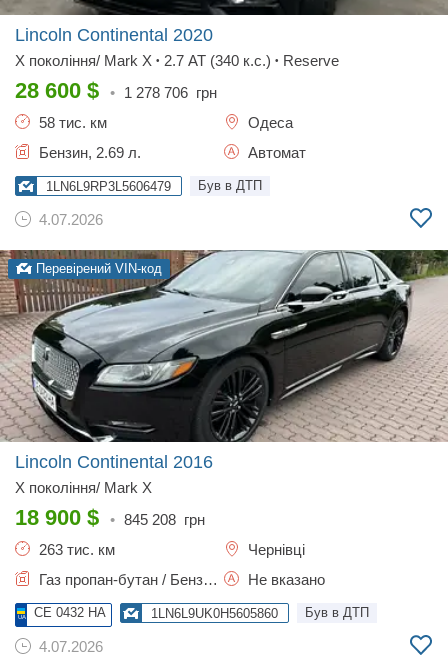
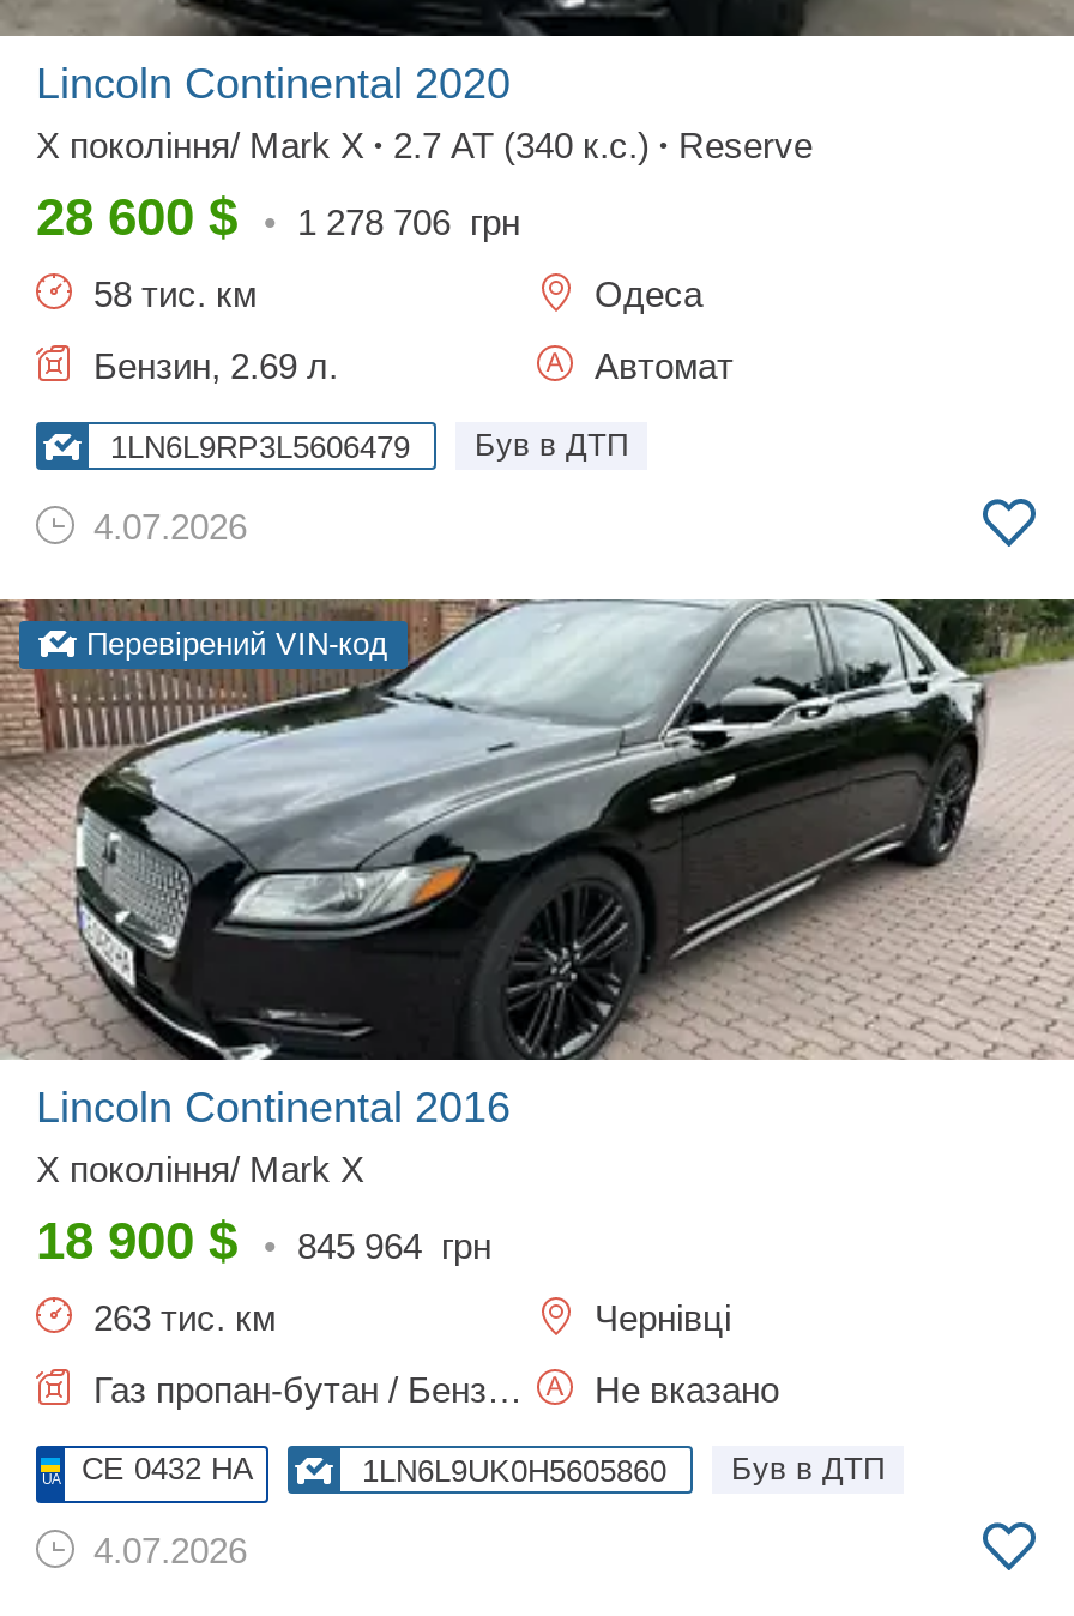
[15,505,205,530] 18 900 $ • 845 208 грн -> [36,1211,491,1271] 18 900 $ • 845 964 грн

